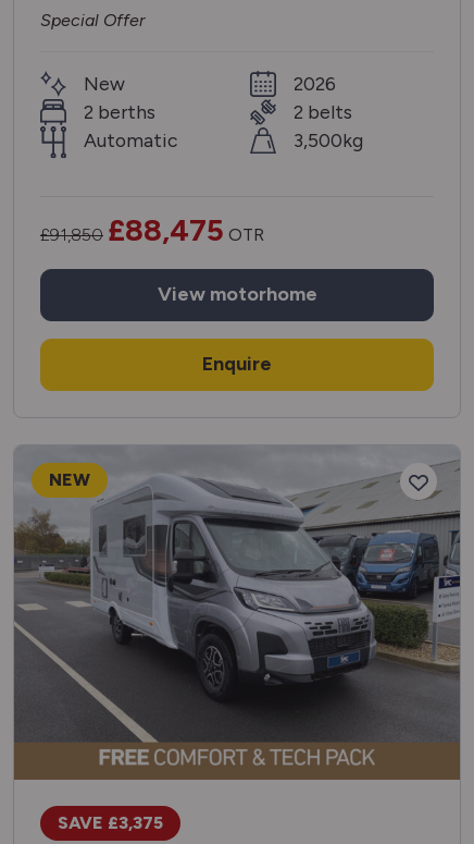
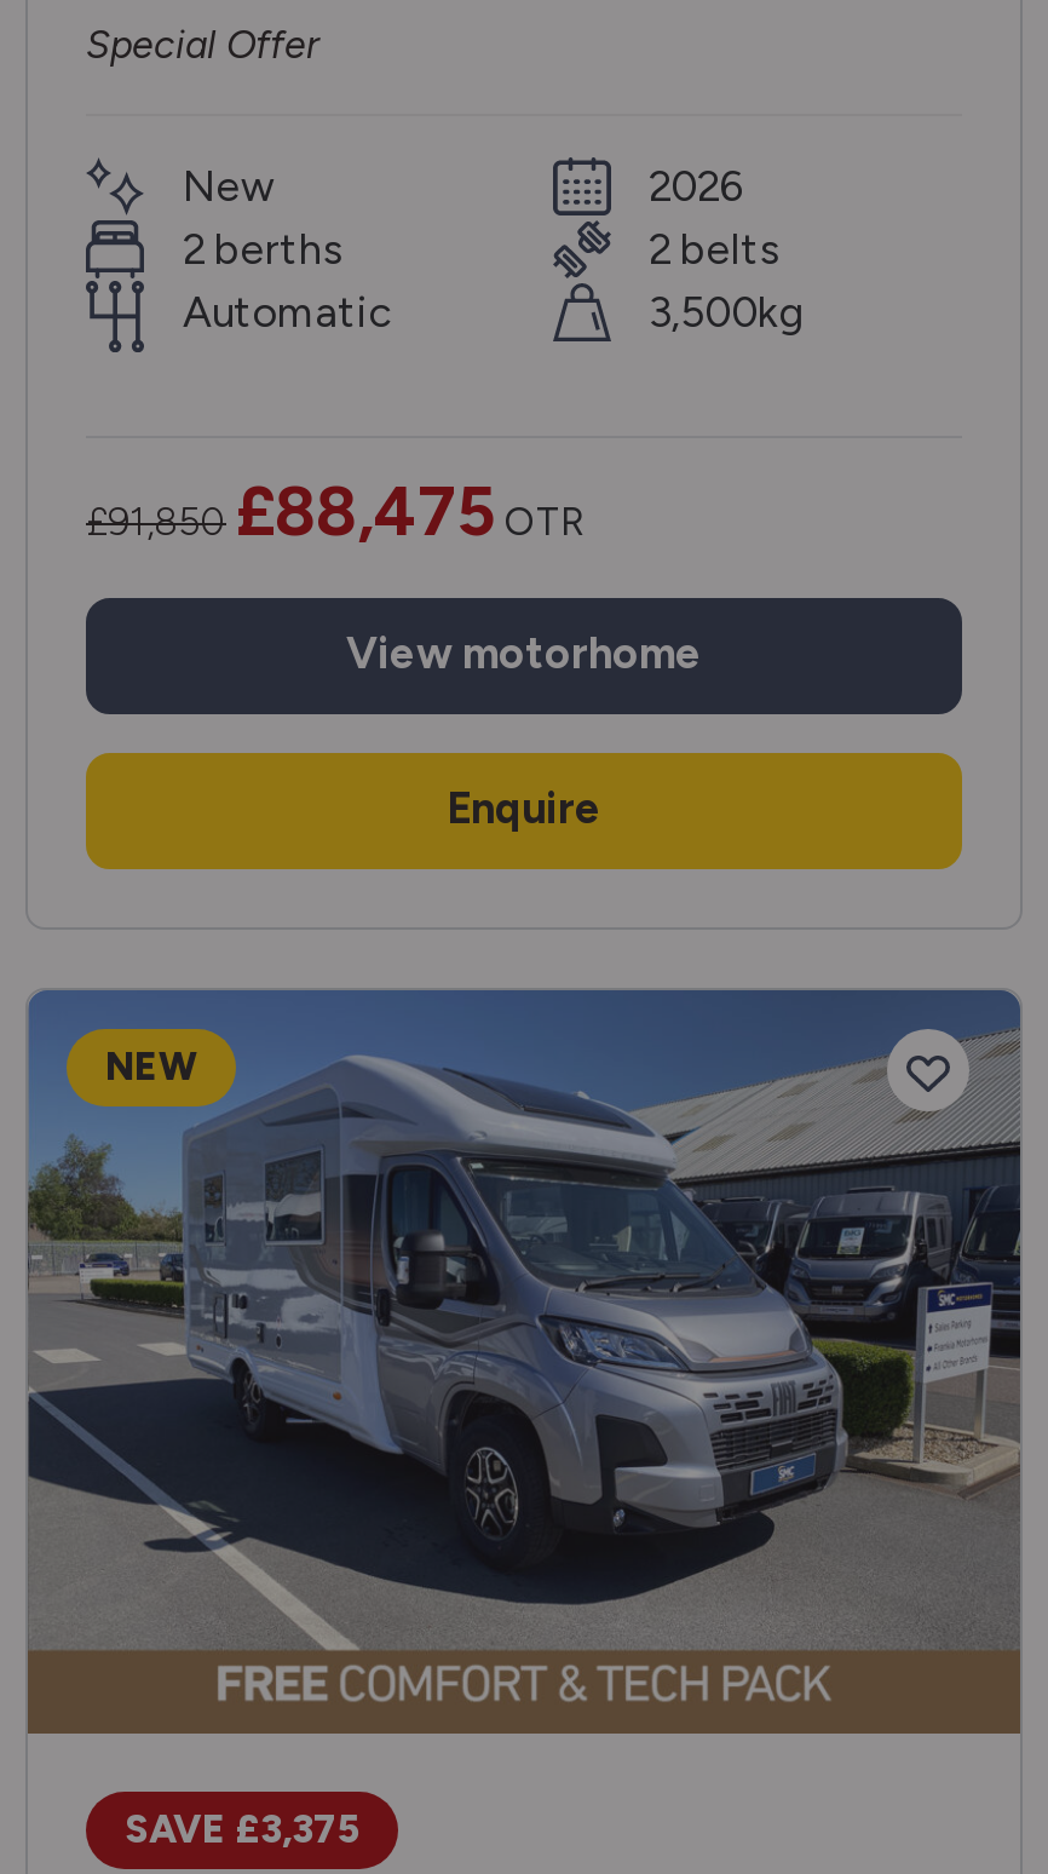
[14,445,461,743] [image] -> [28,988,1023,1651] [image]

